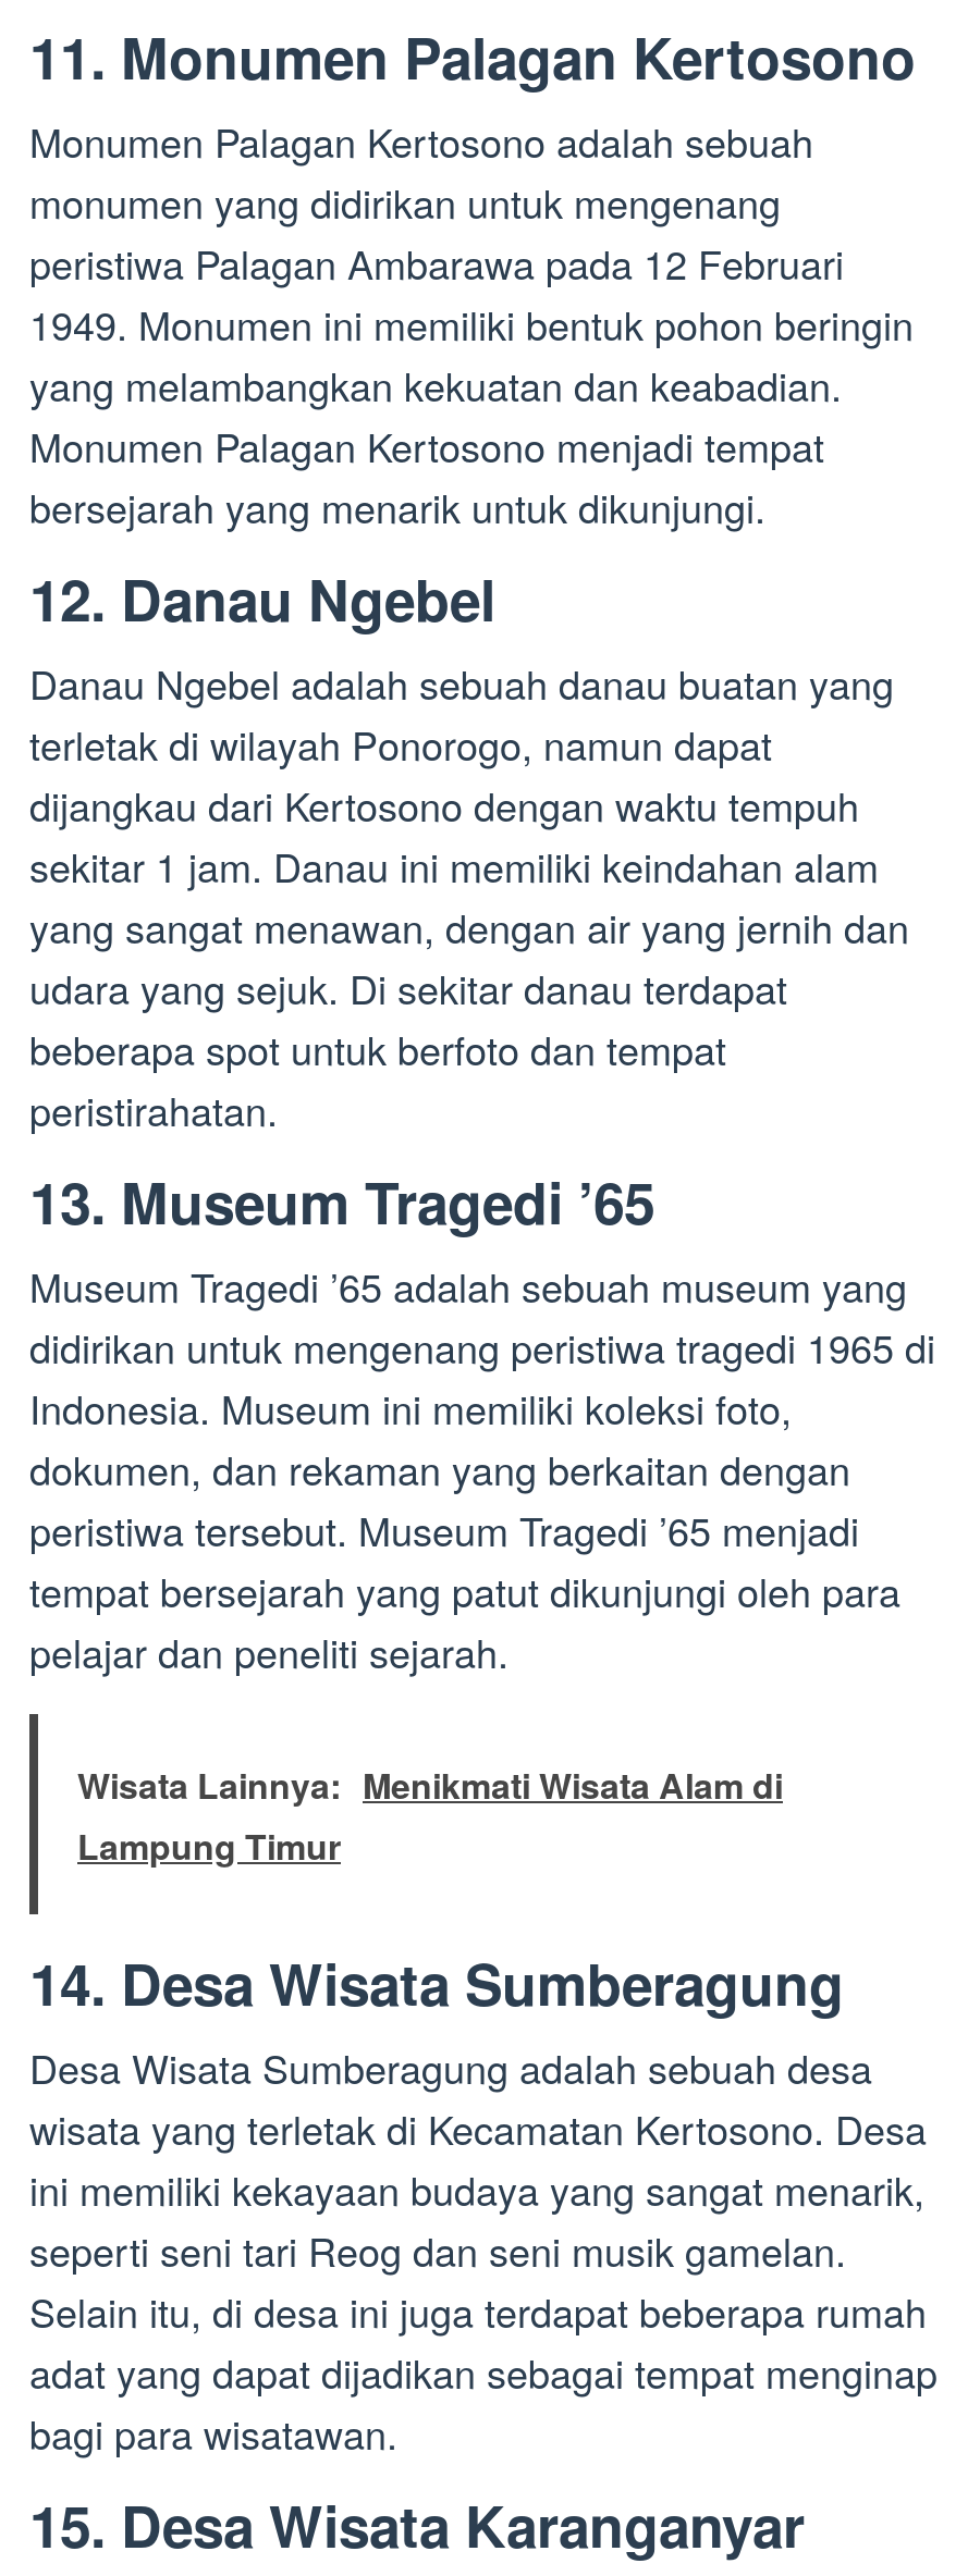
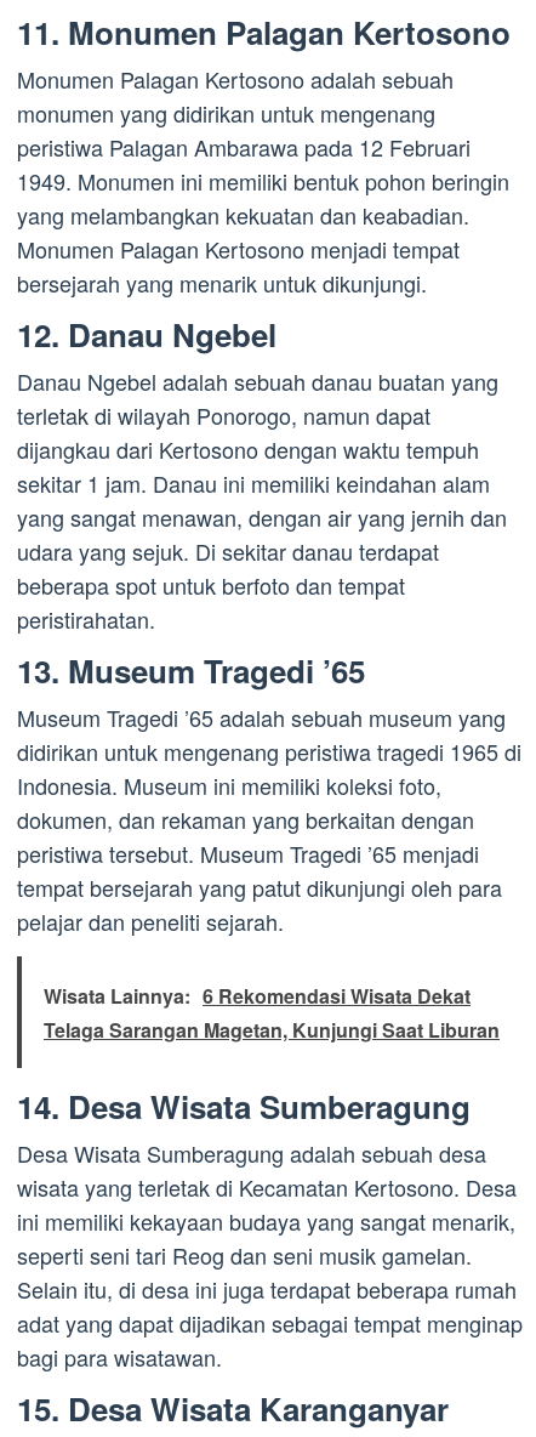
[77,1760,783,1871] Wisata Lainnya: Menikmati Wisata Alam di | Lampung Timur -> [44,982,500,1044] Wisata Lainnya: 6 Rekomendasi Wisata Dekat | Telaga Sarangan Magetan, Kunjungi Saat Liburan

